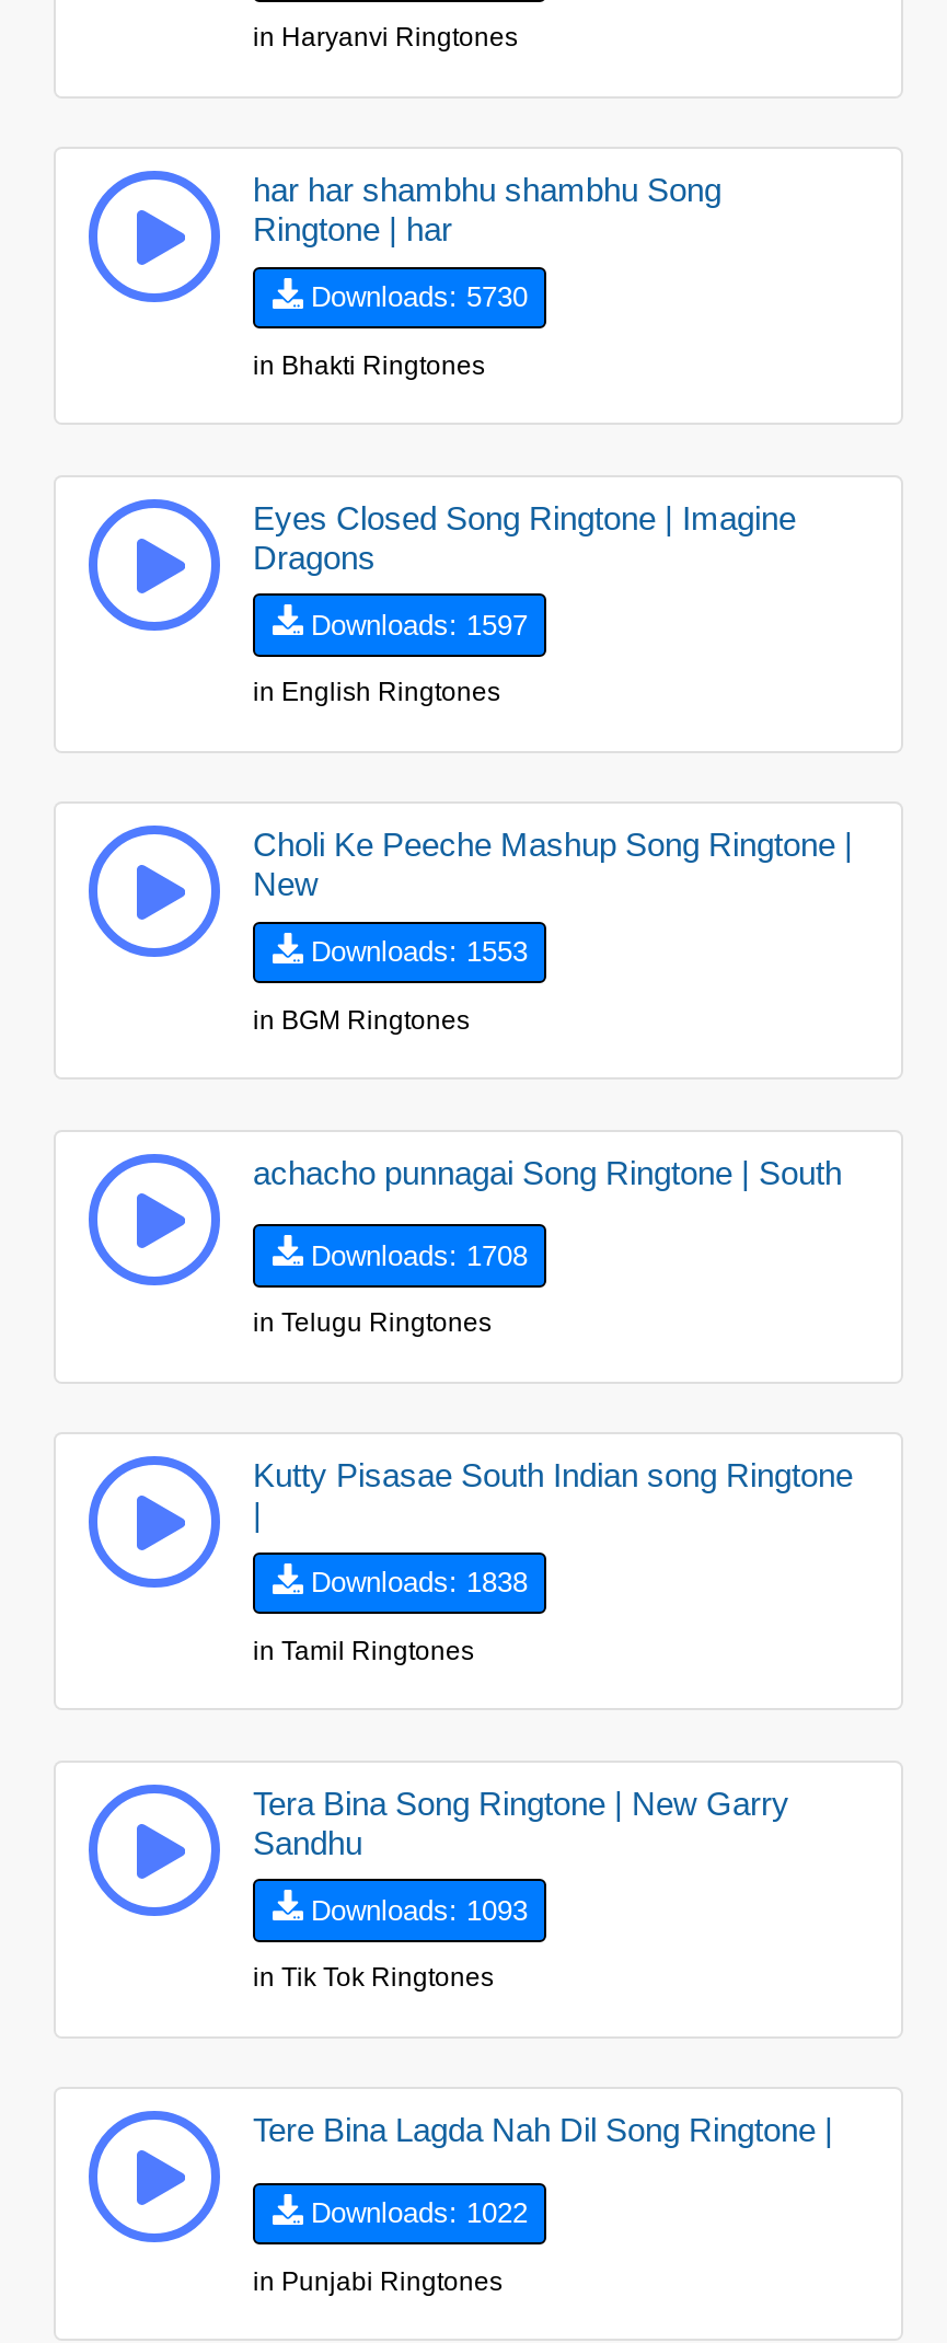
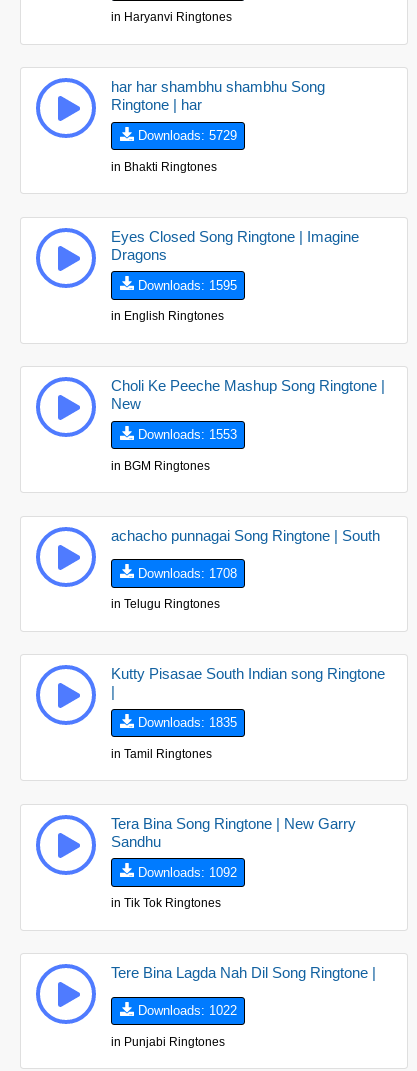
[302,281,528,314] Downloads: 5730 -> [133,128,236,143] Downloads: 5729
[302,609,528,642] Downloads: 1597 -> [133,278,236,293] Downloads: 1595
[302,1567,528,1600] Downloads: 1838 -> [133,715,236,730] Downloads: 1835
[302,1894,528,1927] Downloads: 1093 -> [133,865,236,880] Downloads: 1092

